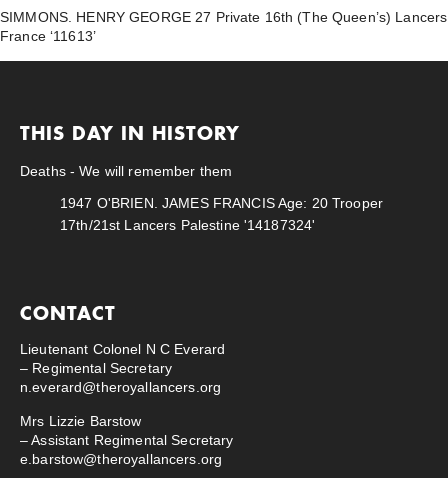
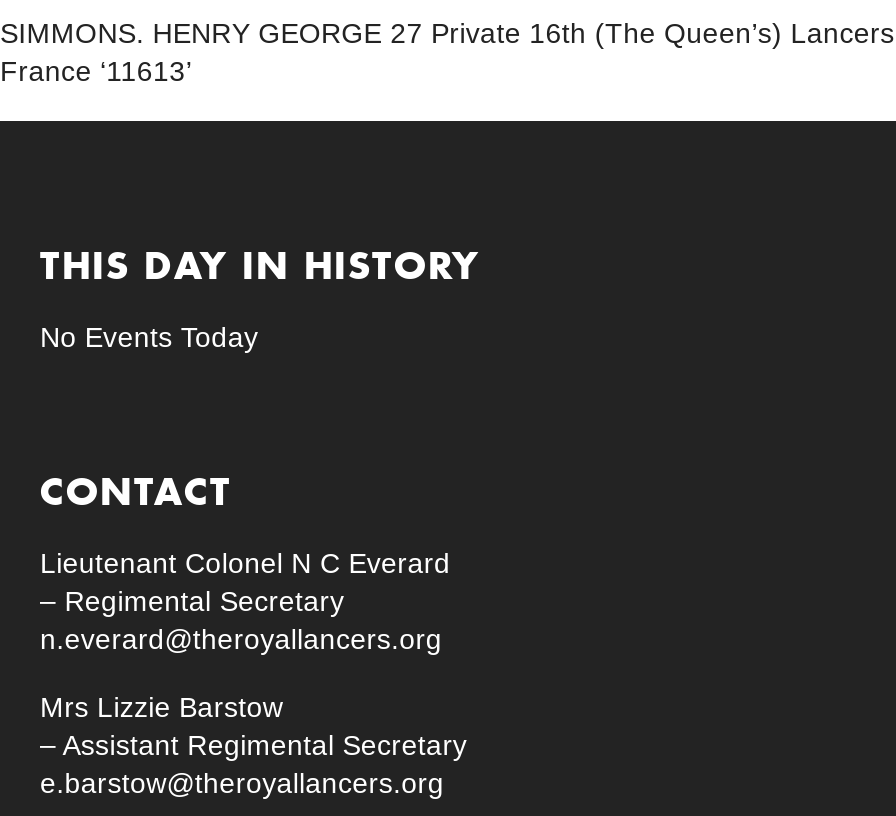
[20,163,383,233] Deaths - We will remember them | 1947 O'BRIEN. JAMES FRANCIS Age: 20 Trooper | 17th/21st Lancers Palestine '14187324' -> [40,321,258,353] No Events Today

